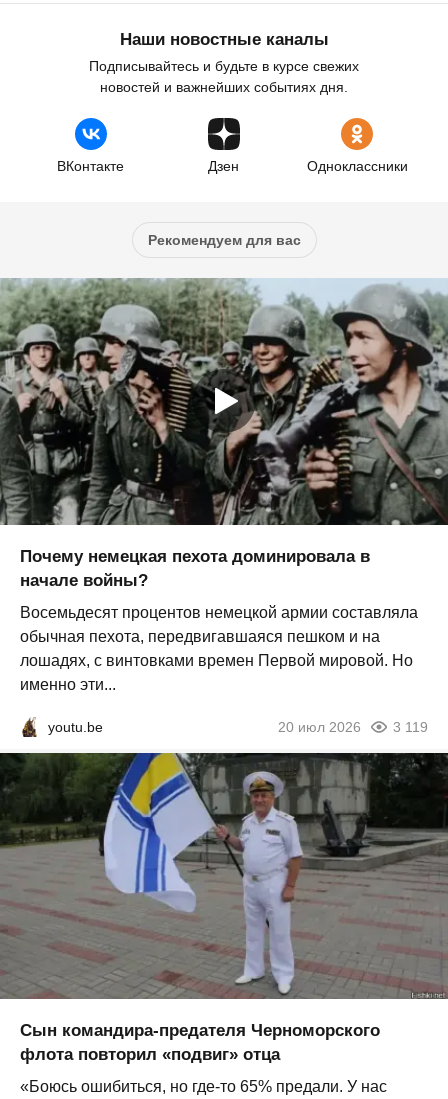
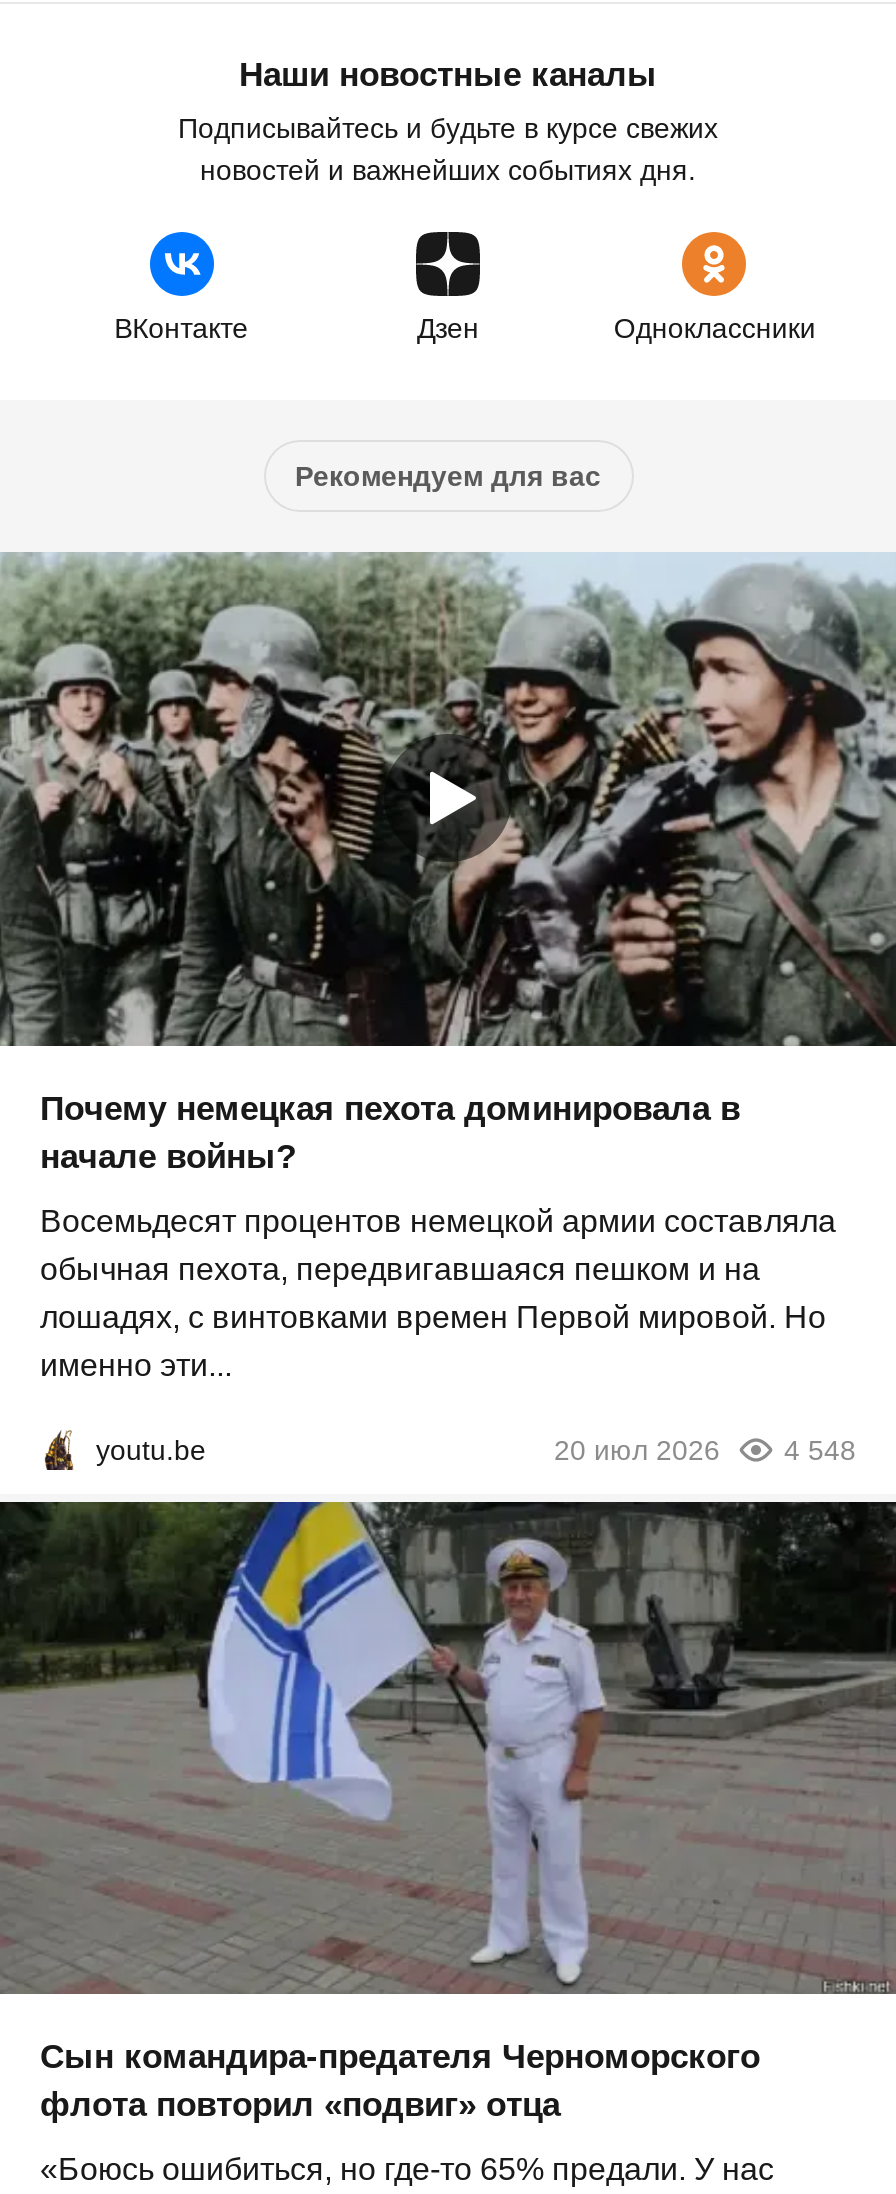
[278,718,428,734] 20 июл 2026 3 119 -> [554,1433,856,1465] 20 июл 2026 4 548

